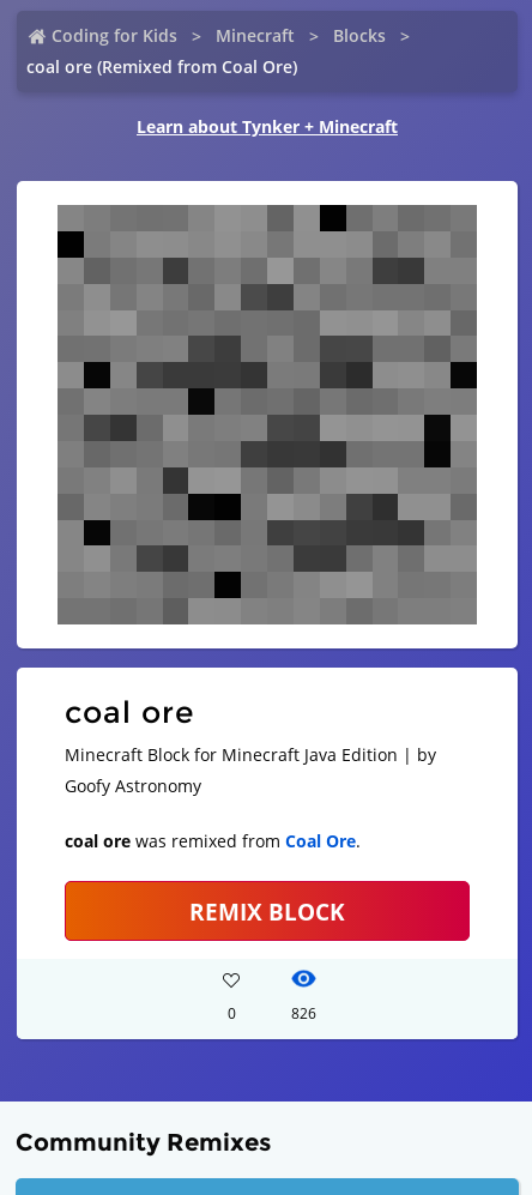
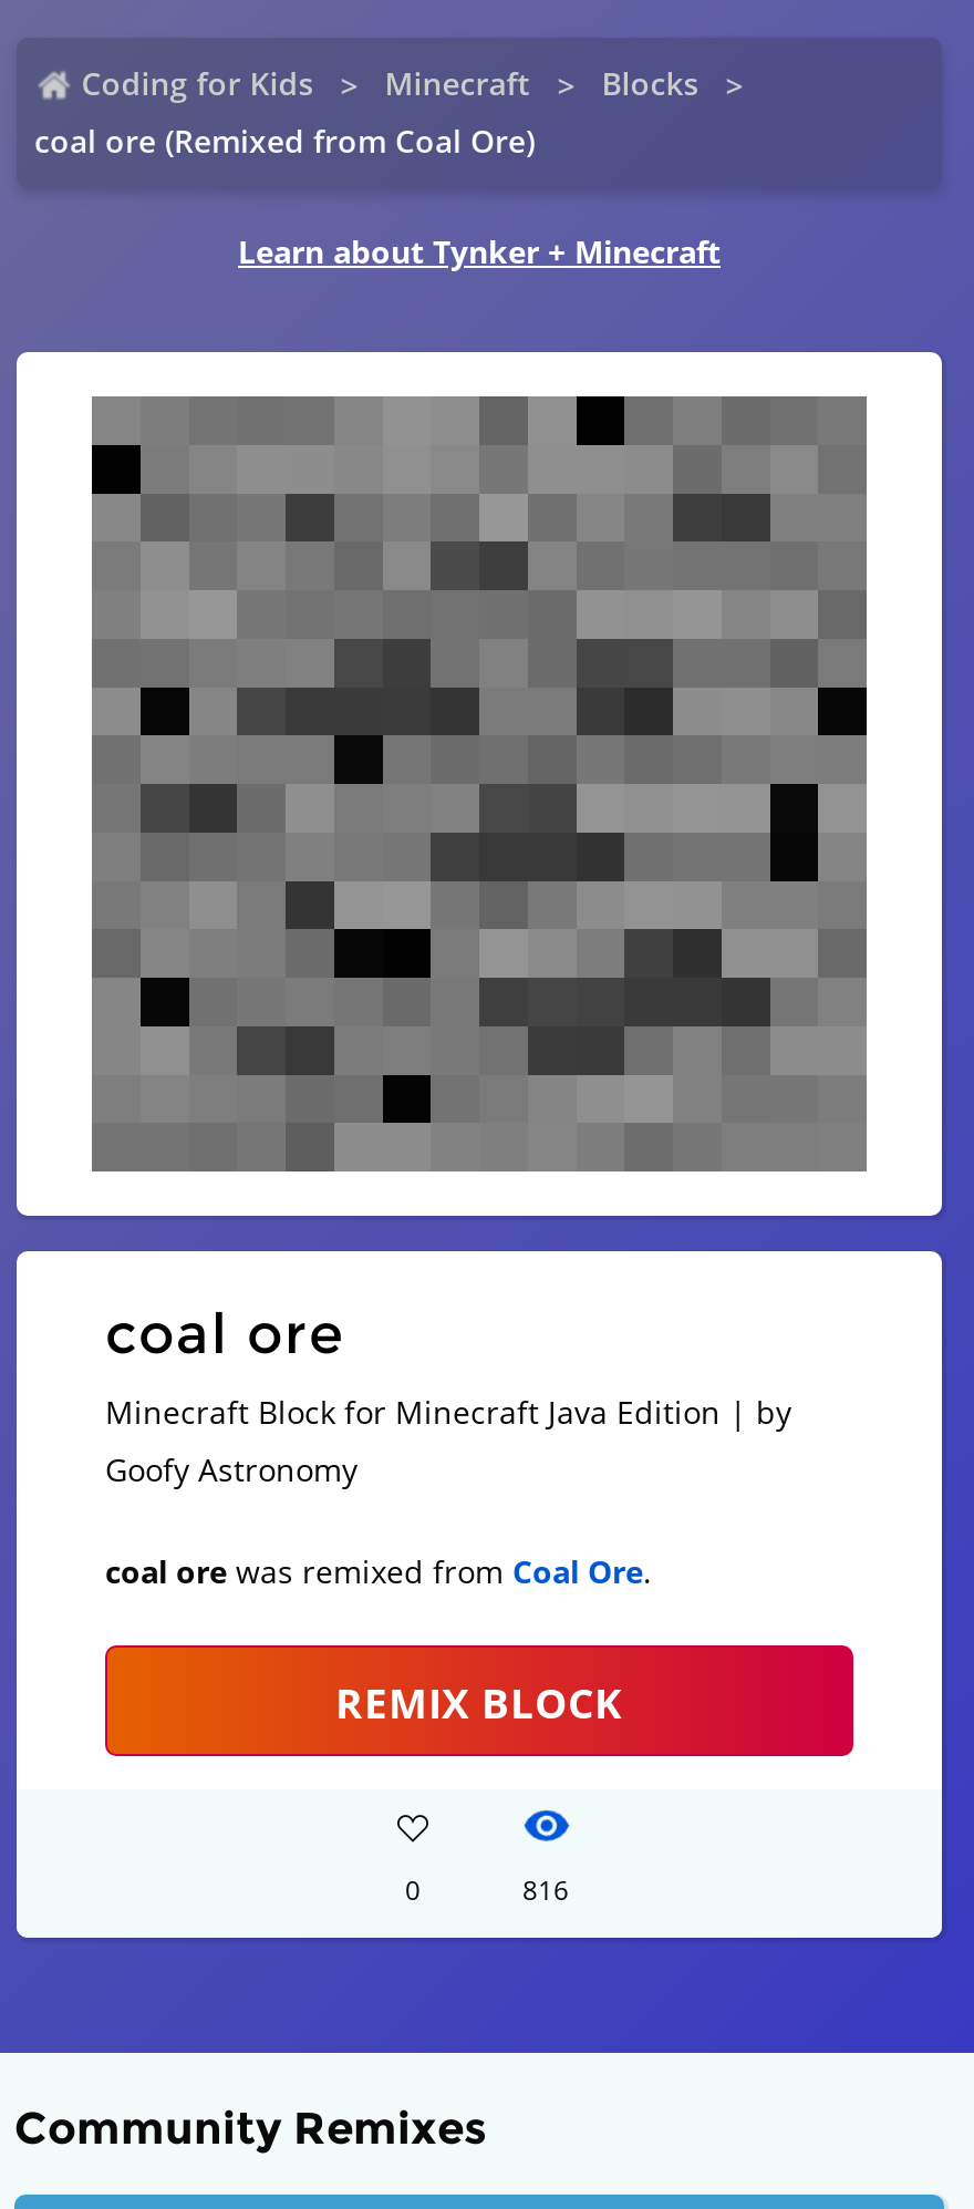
[291,1004,316,1024] 826 -> [522,1872,569,1910] 816

